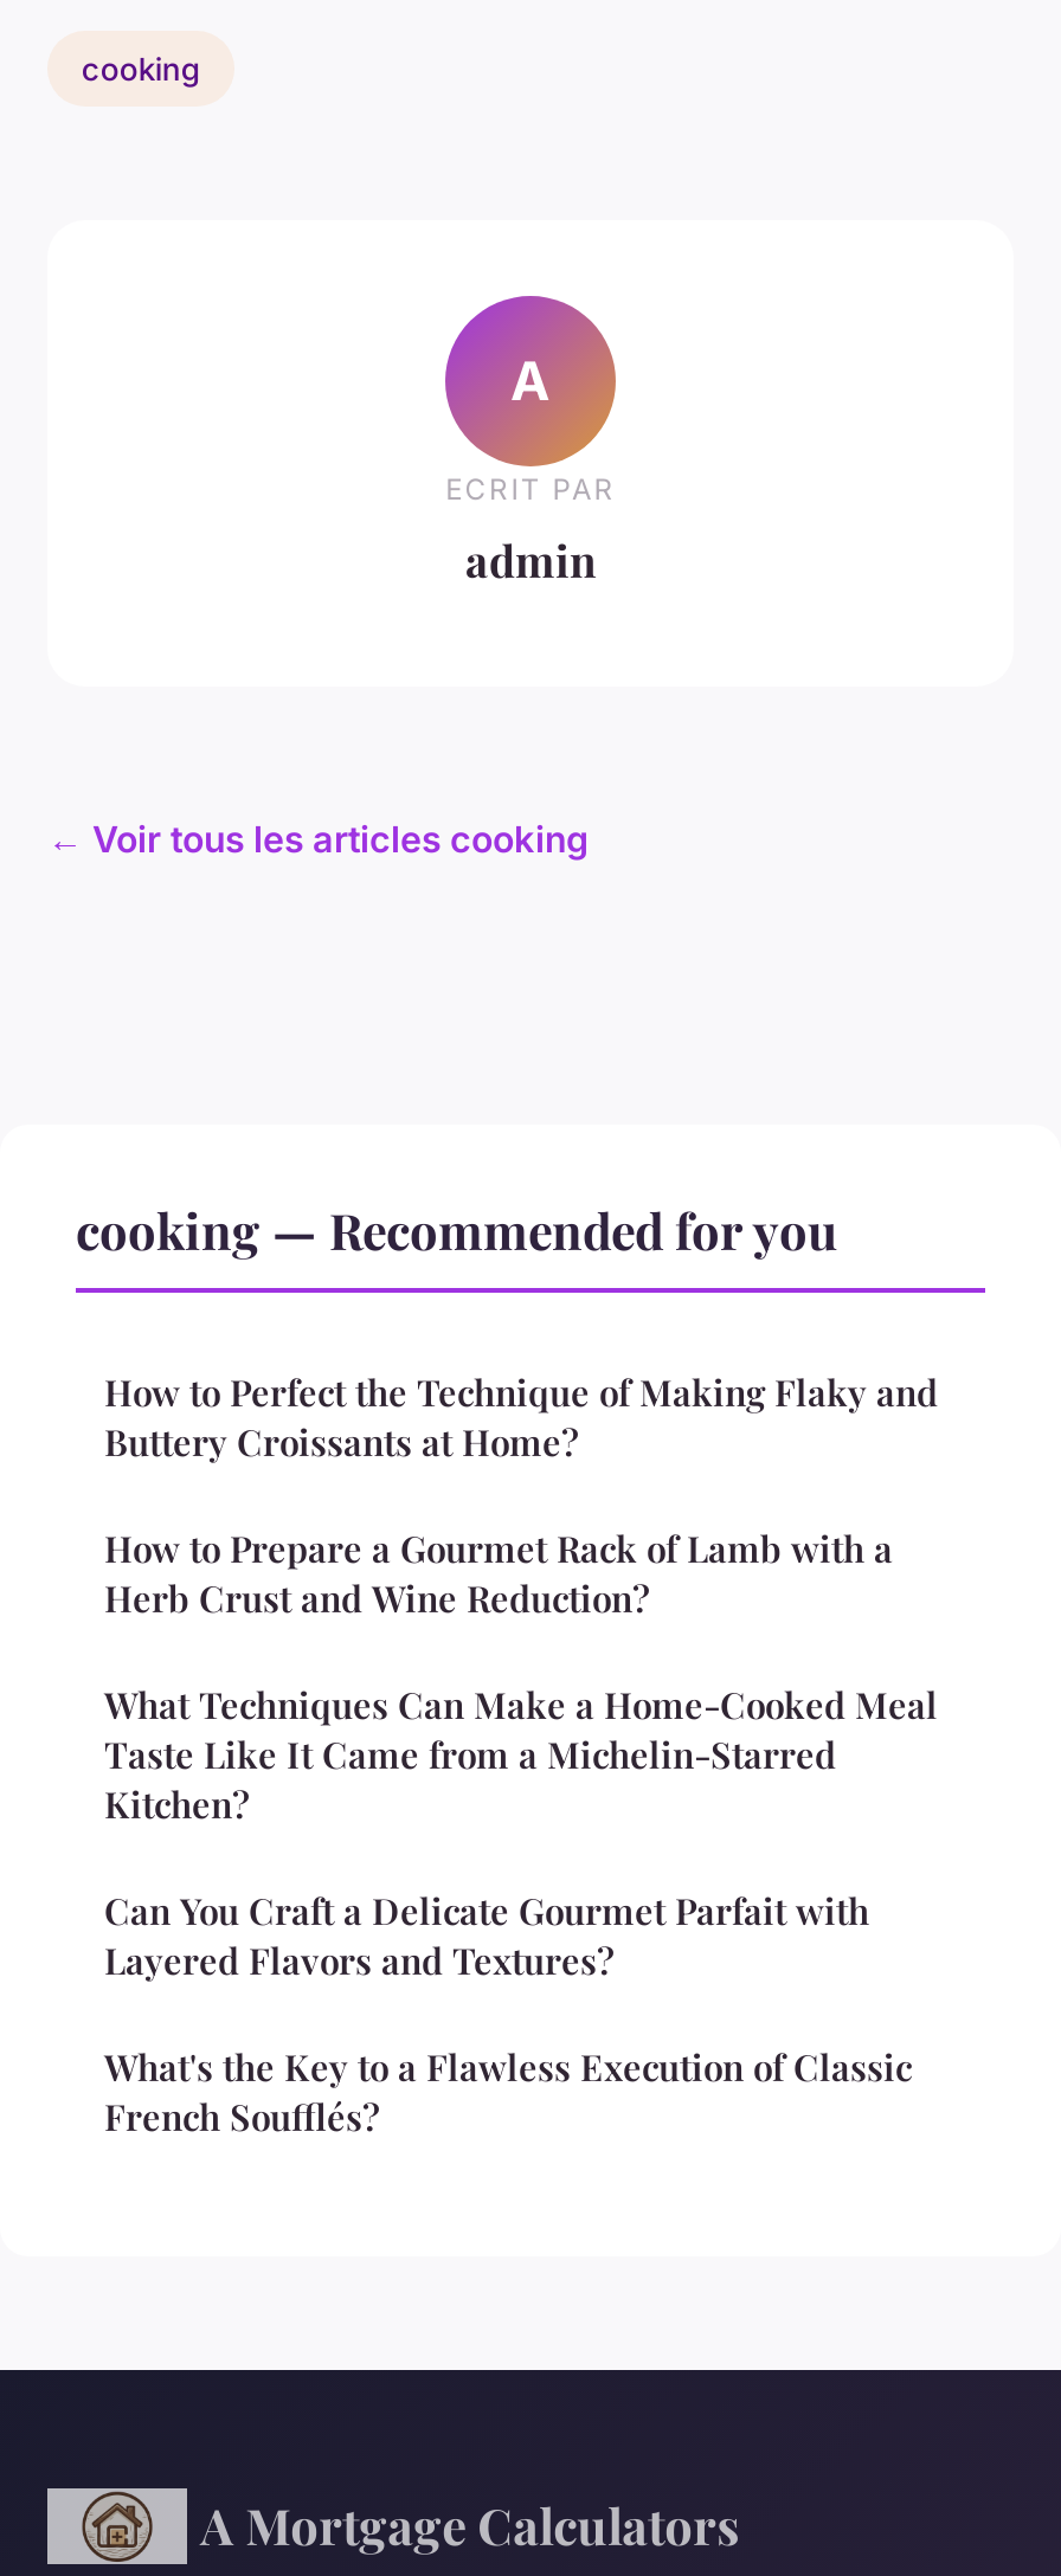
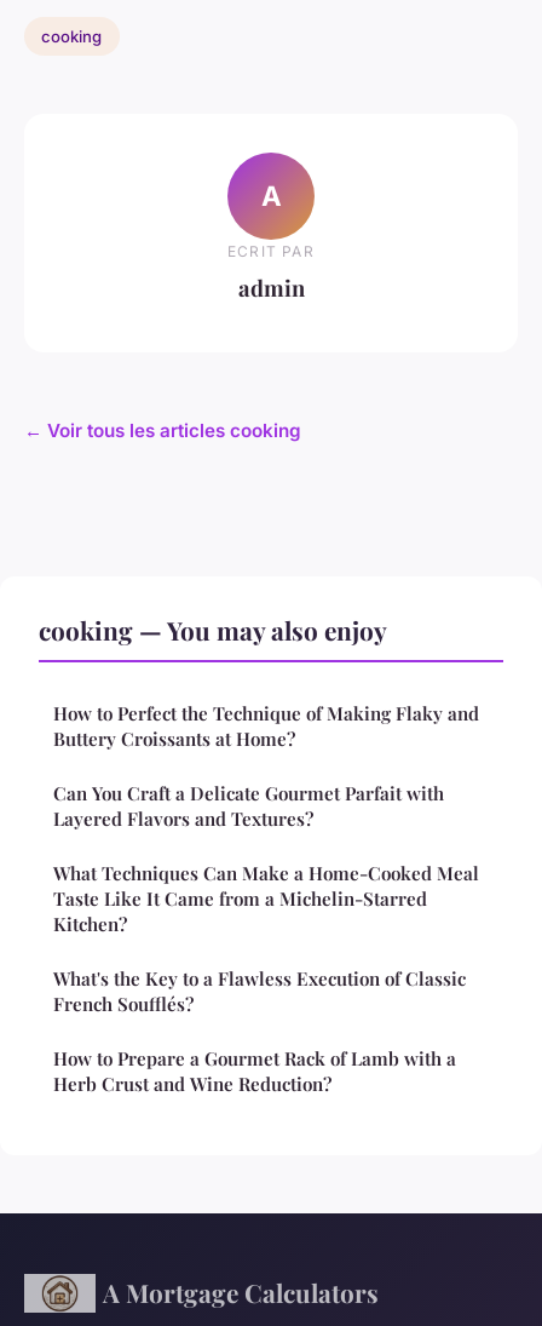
[76,1197,838,1263] cooking — Recommended for you -> [39,613,387,647] cooking — You may also enjoy
moved [104,1526,893,1623] -> [53,1047,456,1096]: How to Prepare a Gourmet Rack of Lamb with a | Herb Crust and Wine Reduction?
moved [104,1888,869,1985] -> [53,782,444,831]: Can You Craft a Delicate Gourmet Parfait with | Layered Flavors and Textures?
moved [104,2044,912,2141] -> [53,967,466,1016]: What's the Key to a Flawless Execution of Classic | French Soufflés?

